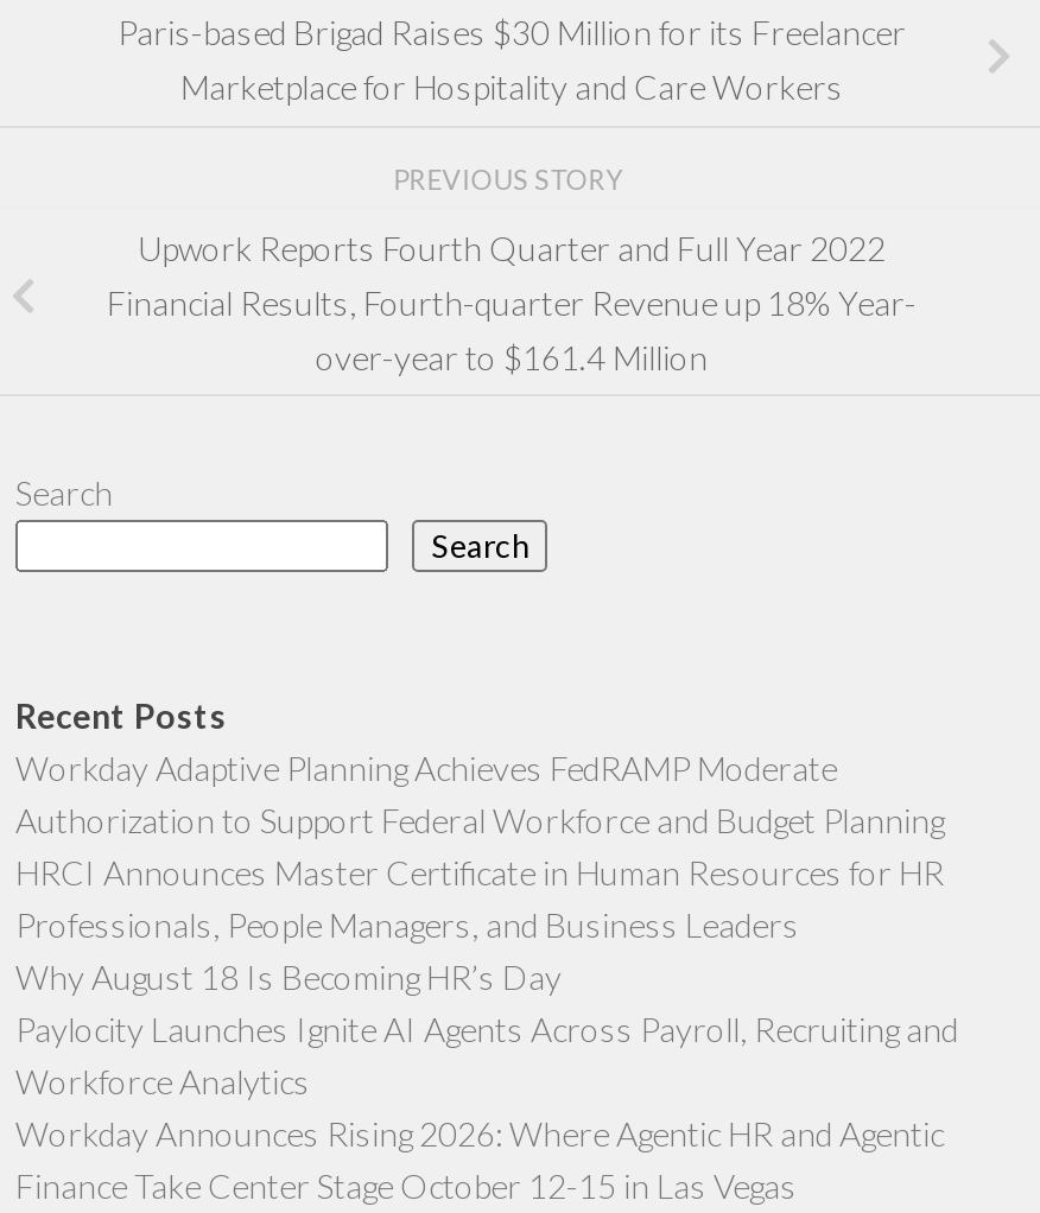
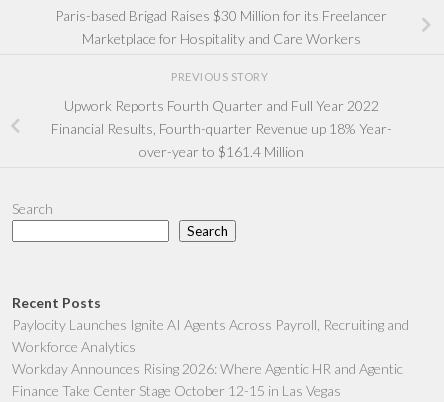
[15,749,944,998] Workday Adaptive Planning Achieves FedRAMP Moderate | Authorization to Support Federal Workforce and Budget Planning | HRCI Announces Master Certificate in Human Resources for HR | Professionals, People Managers, and Business Leaders | Why August 18 Is Becoming HR’s Day -> none

